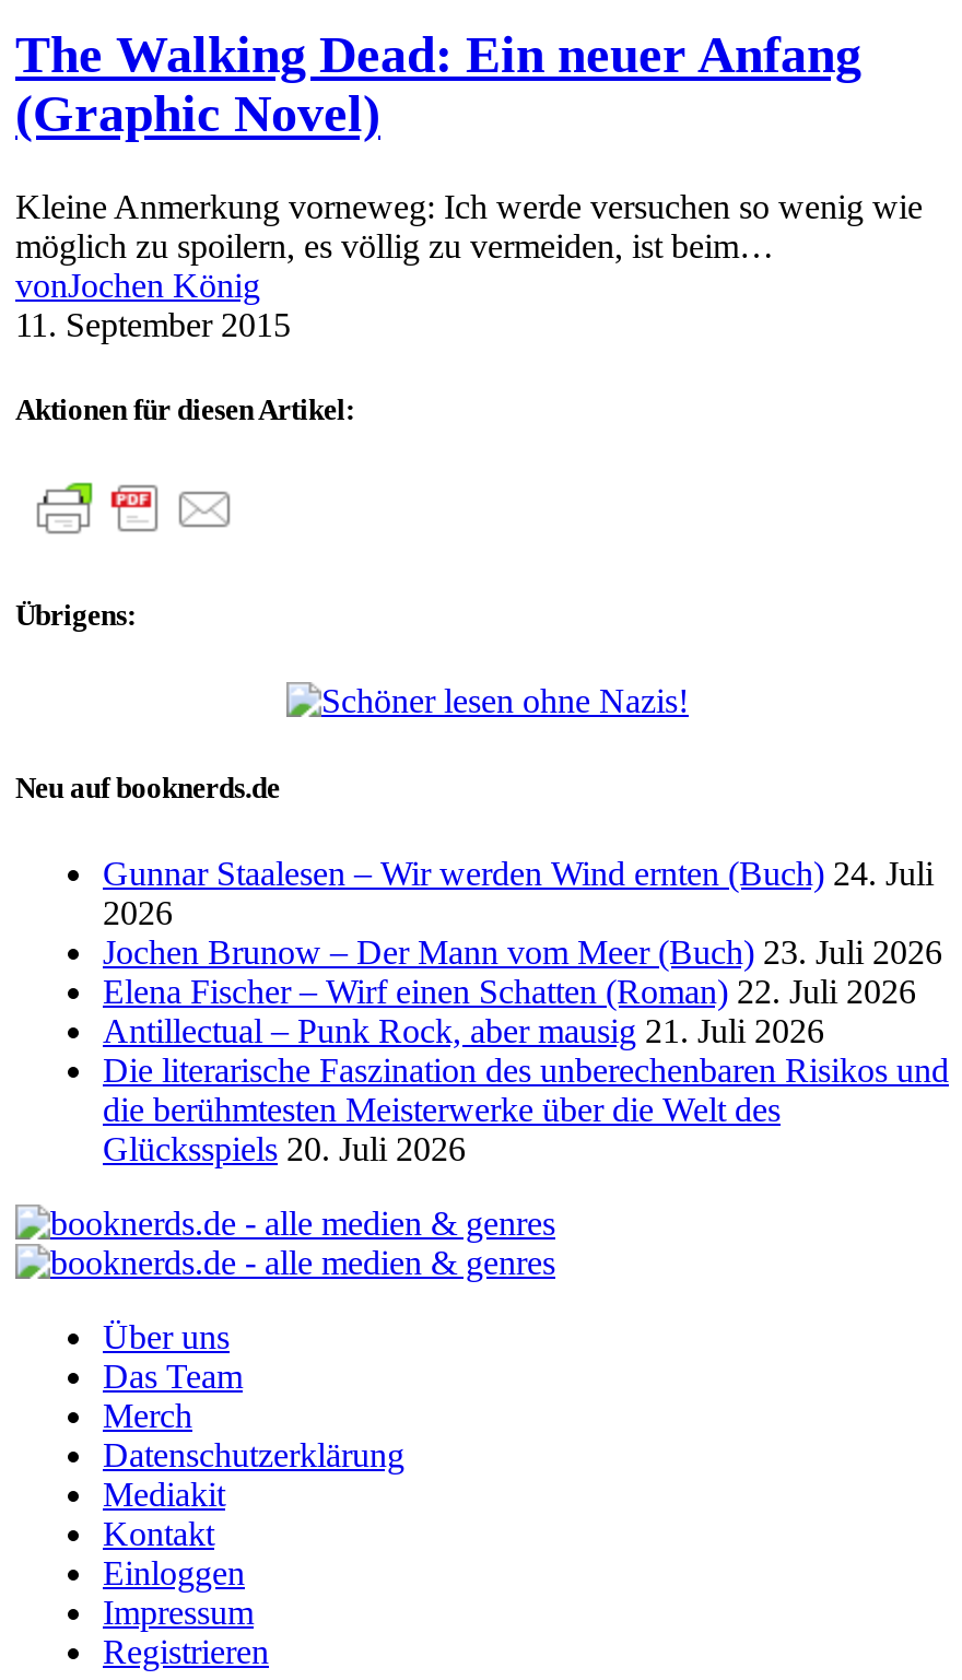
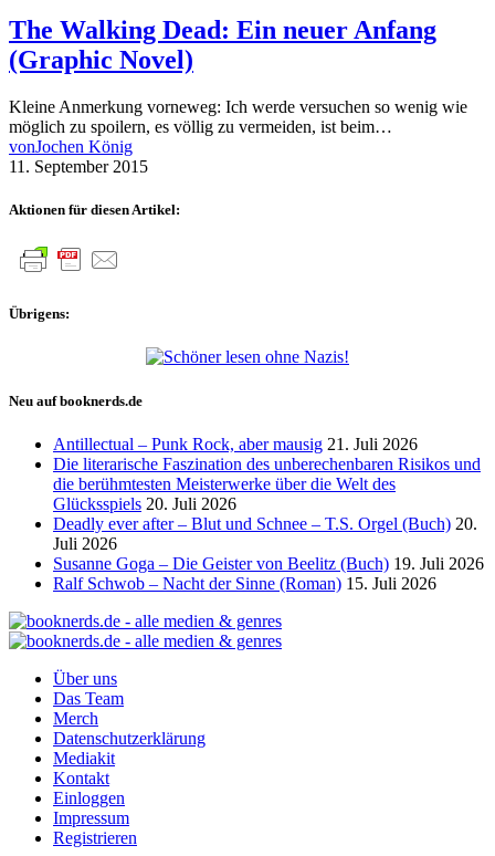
[103,854,942,1010] Gunnar Staalesen – Wir werden Wind ernten (Buch) 24. Juli | 2026 | Jochen Brunow – Der Mann vom Meer (Buch) 23. Juli 2026 | Elena Fischer – Wirf einen Schatten (Roman) 22. Juli 2026 -> none
moved [103,1012,949,1167] -> [53,434,481,513]: Antillectual – Punk Rock, aber mausig 21. Juli 2026 | Die literarische Faszination des unberechenbaren Risikos und | die berühmtesten Meisterwerke über die Welt des | Glücksspiels 20. Juli 2026
none -> [53,514,484,593] Deadly ever after – Blut und Schnee – T.S. Orgel (Buch) 20. | Juli 2026 | Susanne Goga – Die Geister von Beelitz (Buch) 19. Juli 2026 | Ralf Schwob – Nacht der Sinne (Roman) 15. Juli 2026

